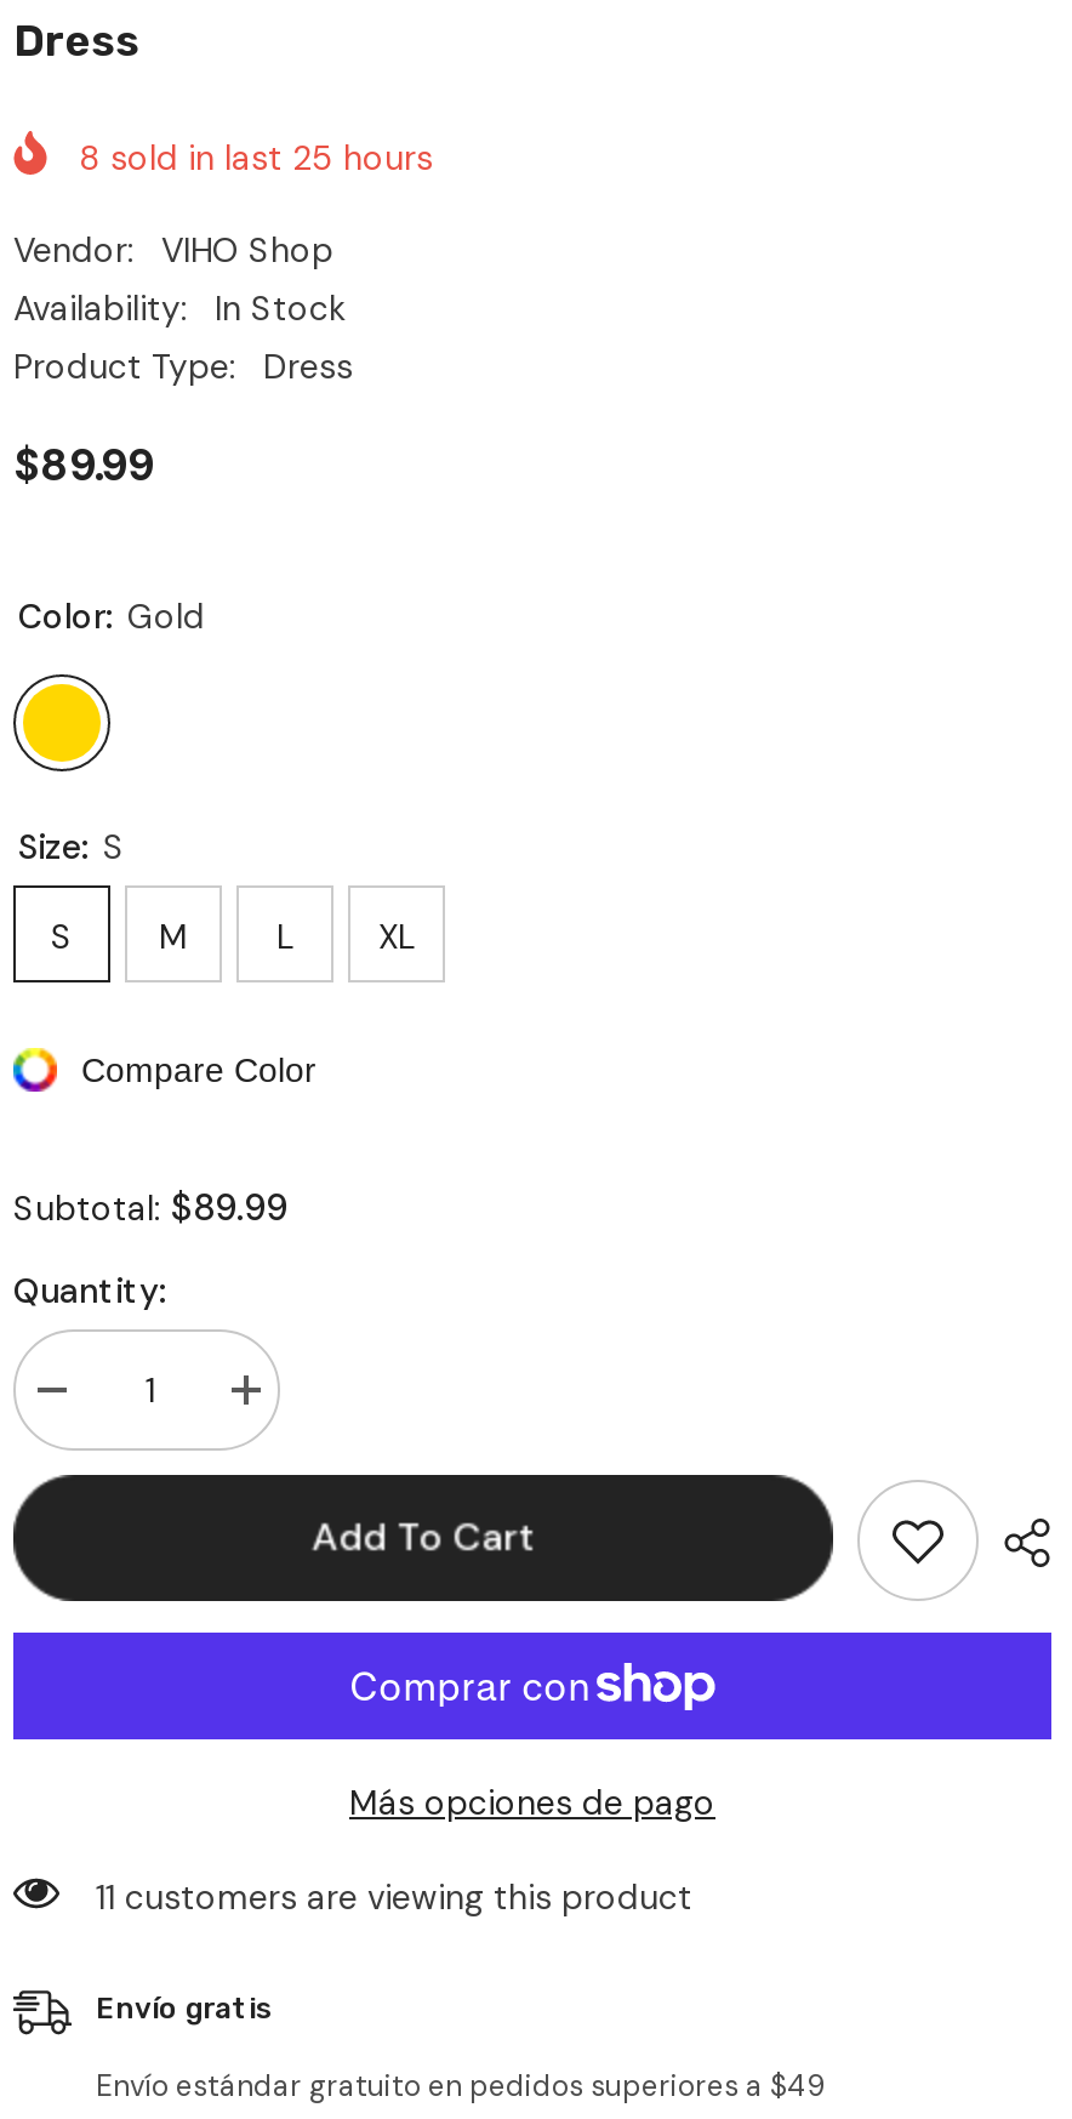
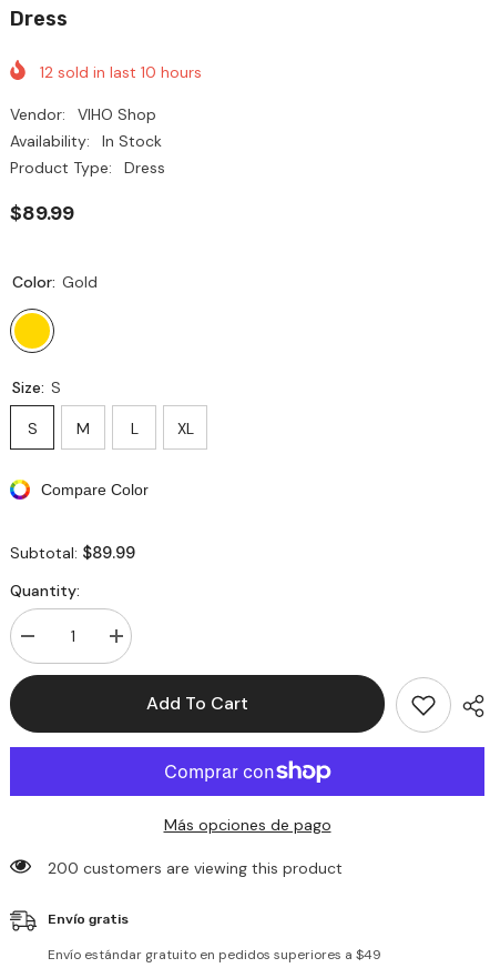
[79,137,433,181] 8 sold in last 25 hours -> [40,63,202,83] 12 sold in last 10 hours
[96,1875,692,1919] 11 customers are viewing this product -> [48,858,343,878] 200 customers are viewing this product

